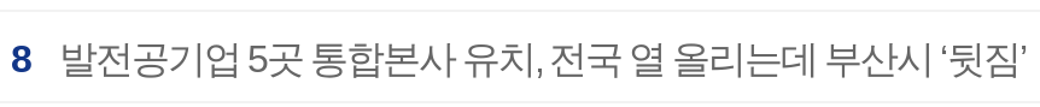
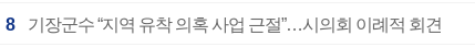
[59,38,1027,79] 발전공기업 5곳 통합본사 유치, 전국 열 올리는데 부산시 ‘뒷짐’ -> [28,15,442,34] 기장군수 “지역 유착 의혹 사업 근절”…시의회 이례적 회견

